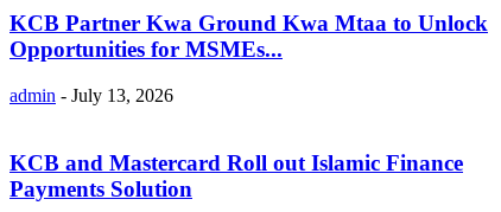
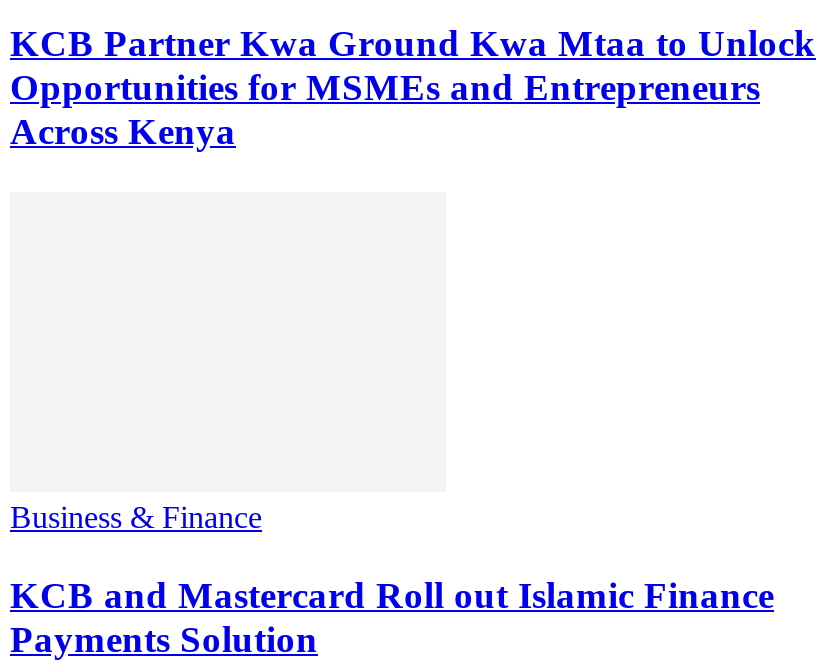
[9,37,283,62] Opportunities for MSMEs... -> [10,67,760,153] Opportunities for MSMEs and Entrepreneurs | Across Kenya
[9,85,173,105] admin - July 13, 2026 -> [10,501,262,535] Business & Finance

